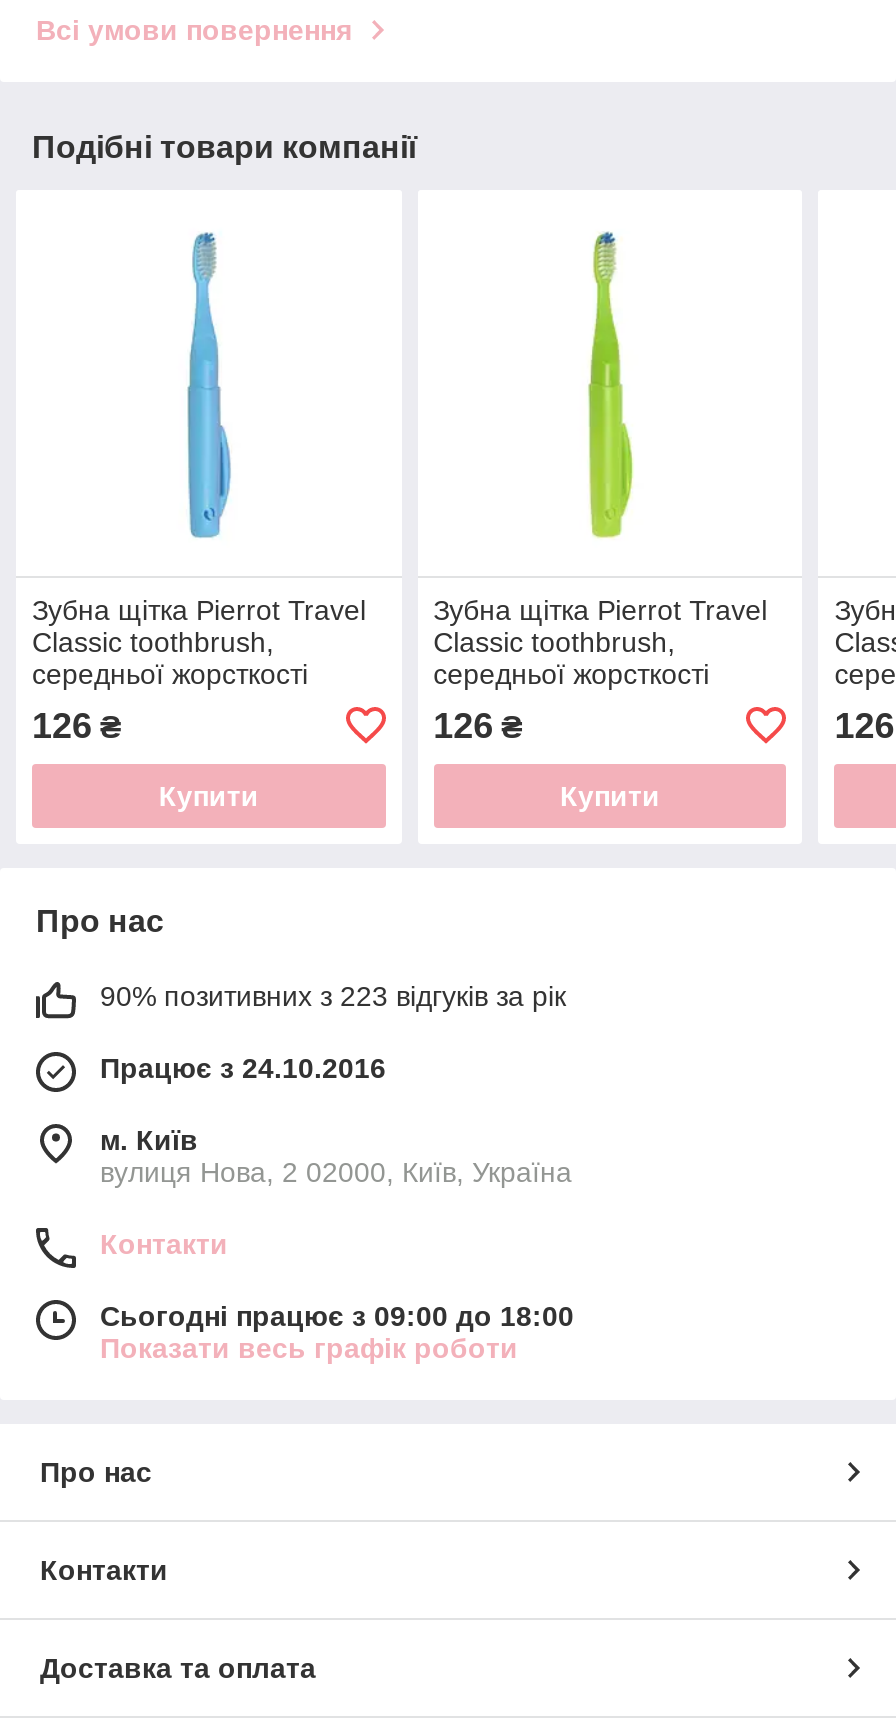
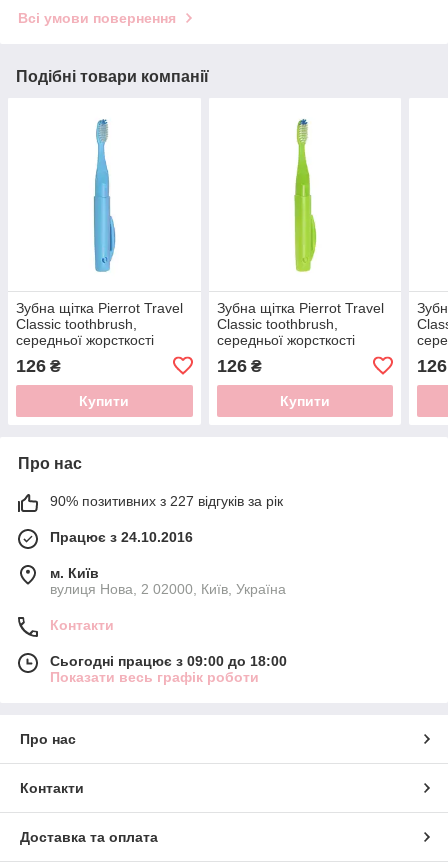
[100,980,566,1012] 90% позитивних з 223 відгуків за рік -> [50,493,283,509] 90% позитивних з 227 відгуків за рік

